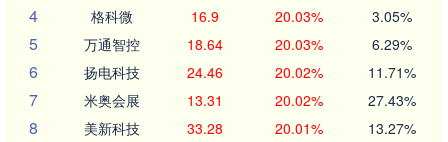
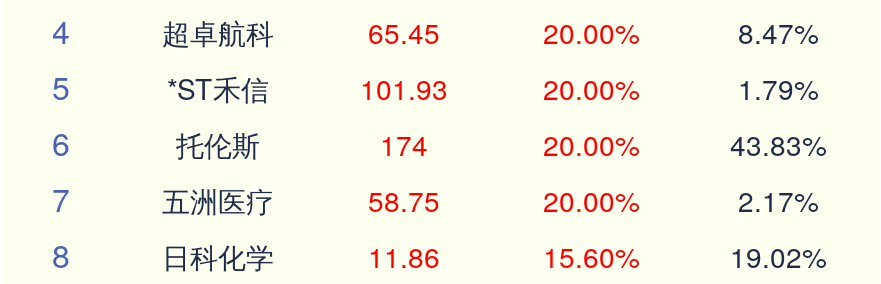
[91,6,412,26] 格科微 | 16.9 | 20.03% | 3.05% -> [162,12,818,52] 超卓航科 | 65.45 | 20.00% | 8.47%
[84,34,412,54] 万通智控 | 18.64 | 20.03% | 6.29% -> [167,68,818,108] *ST禾信 | 101.93 | 20.00% | 1.79%
[84,62,416,82] 扬电科技 | 24.46 | 20.02% | 11.71% -> [176,124,826,164] 托伦斯 | 174 | 20.00% | 43.83%
[84,90,416,110] 米奥会展 | 13.31 | 20.02% | 27.43% -> [162,180,818,220] 五洲医疗 | 58.75 | 20.00% | 2.17%
[84,118,416,138] 美新科技 | 33.28 | 20.01% | 13.27% -> [162,236,826,276] 日科化学 | 11.86 | 15.60% | 19.02%

